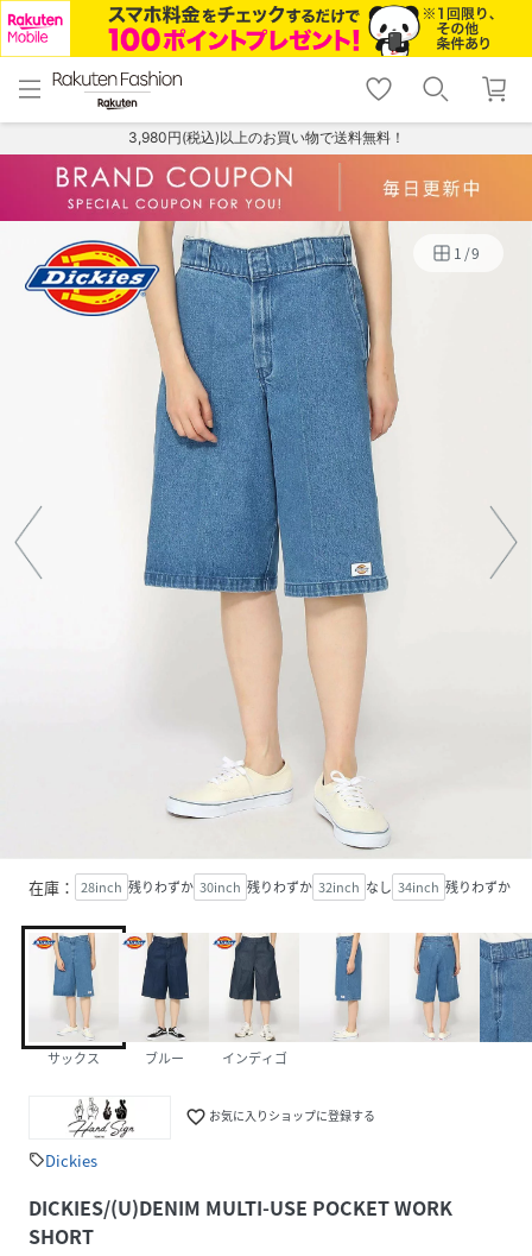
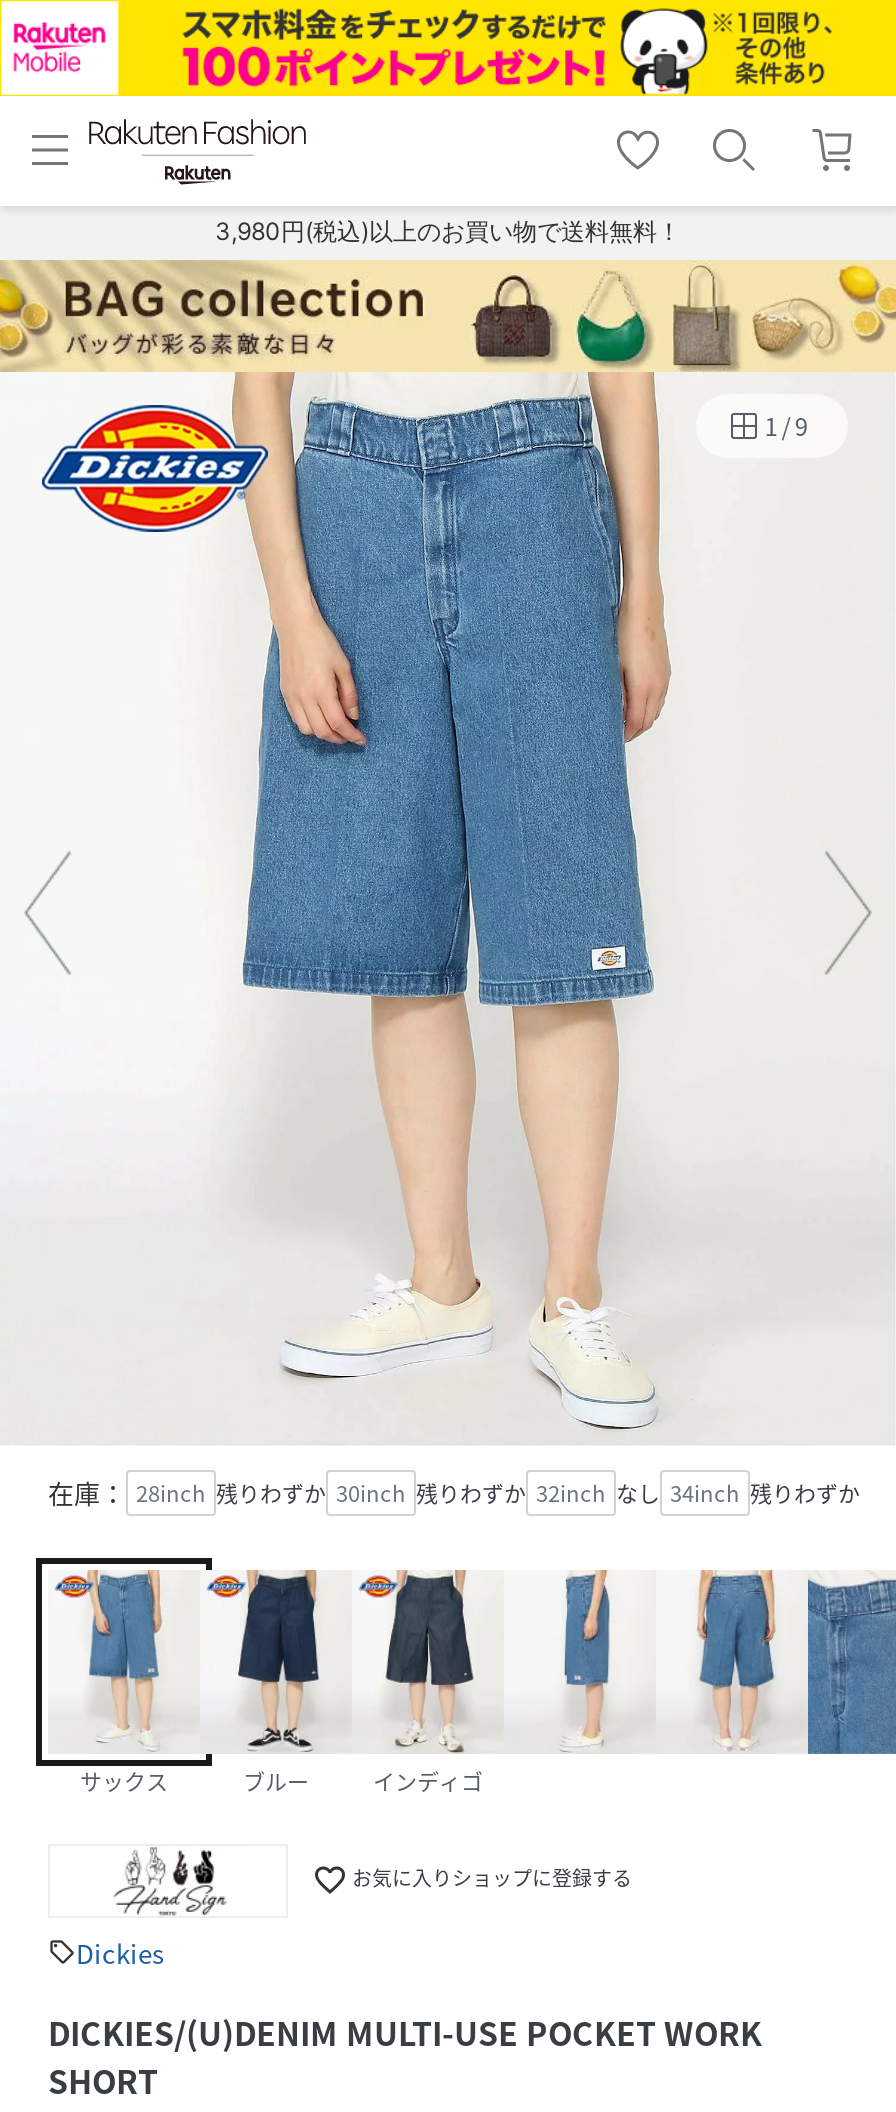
[4,153,528,222] [image] -> [6,260,890,372] [image]

